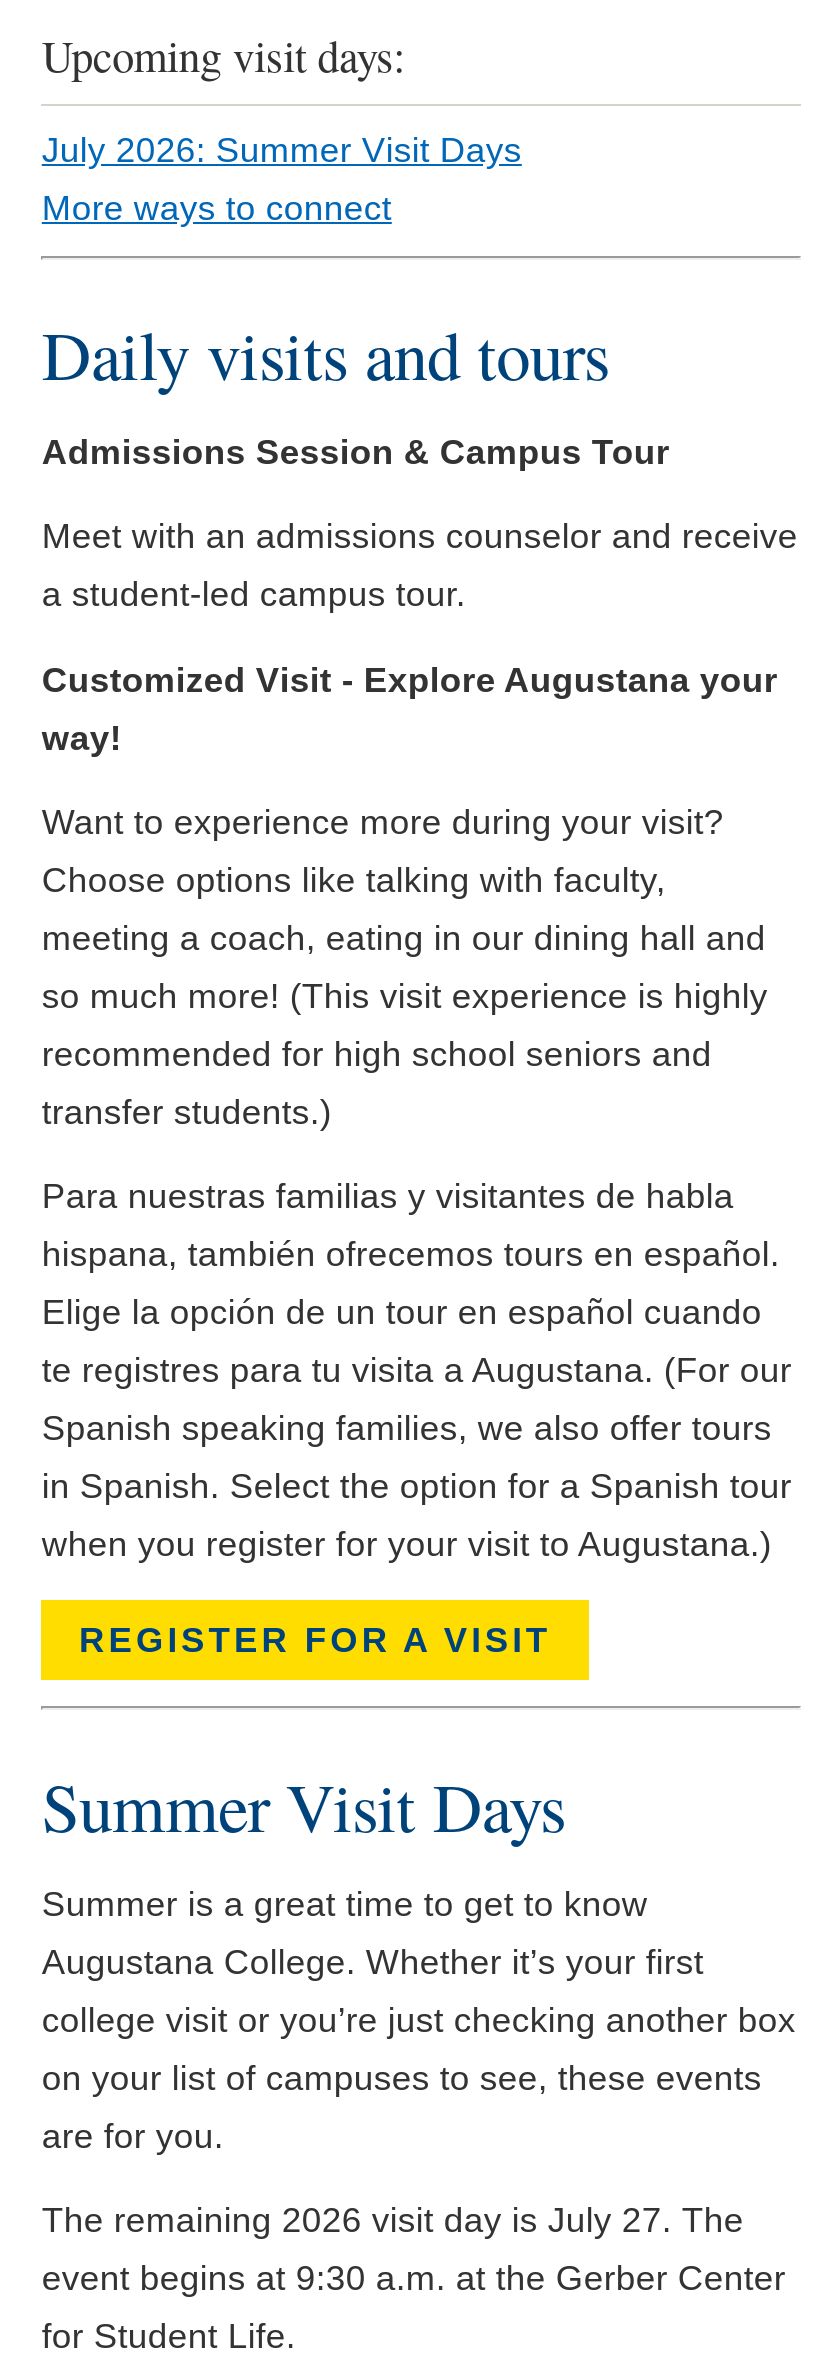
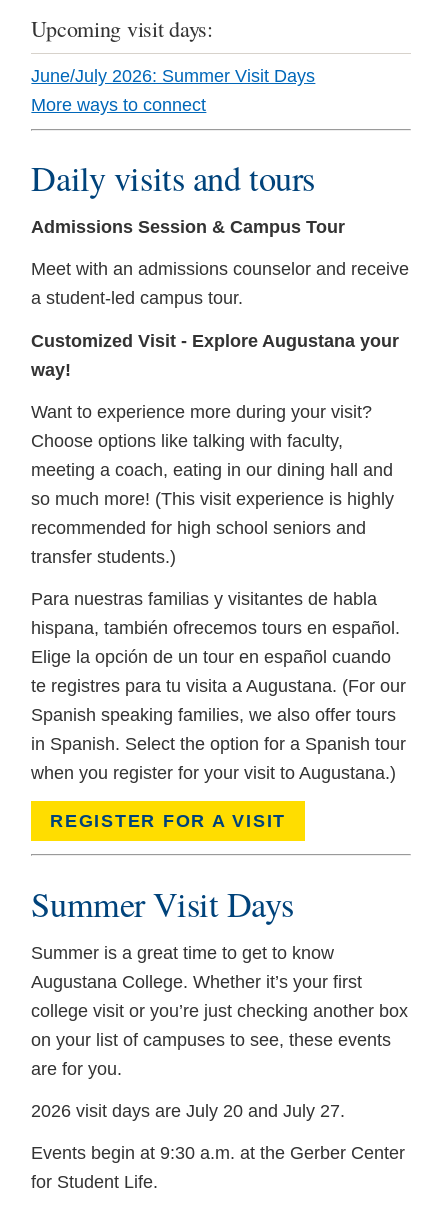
[42,130,522,170] July 2026: Summer Visit Days -> [31,66,315,86] June/July 2026: Summer Visit Days
[42,2200,786,2298] The remaining 2026 visit day is July 27. The | event begins at 9:30 a.m. at the Gerber Center -> [31,1101,405,1163] 2026 visit days are July 20 and July 27. | Events begin at 9:30 a.m. at the Gerber Center

